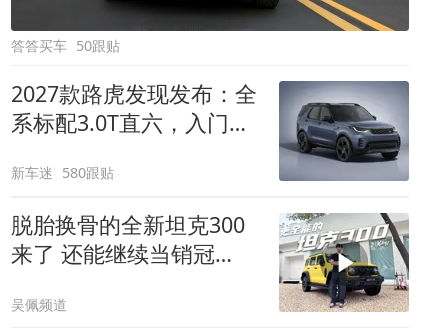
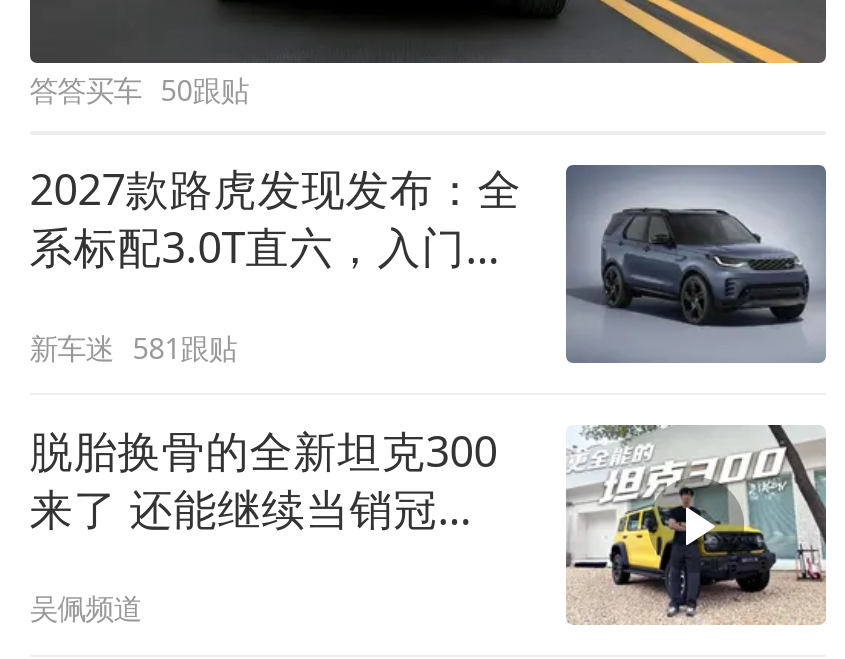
[11,163,114,182] 新车迷 580跟贴 -> [29,329,237,367] 新车迷 581跟贴

